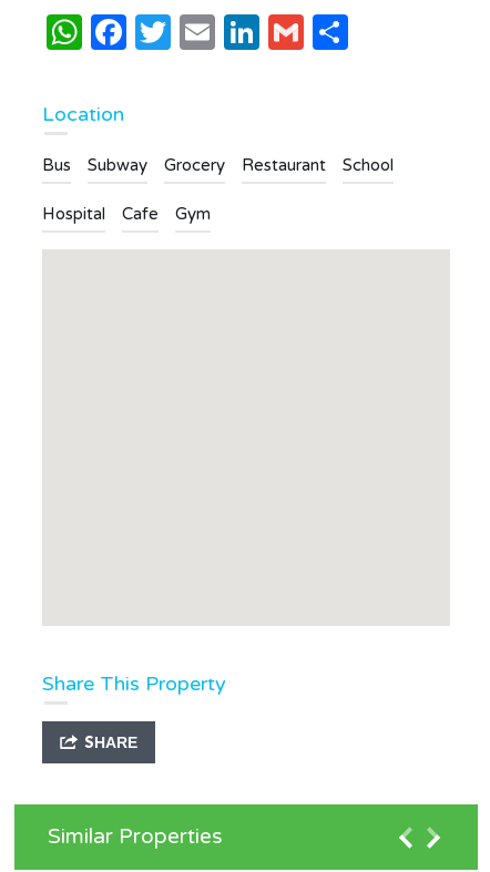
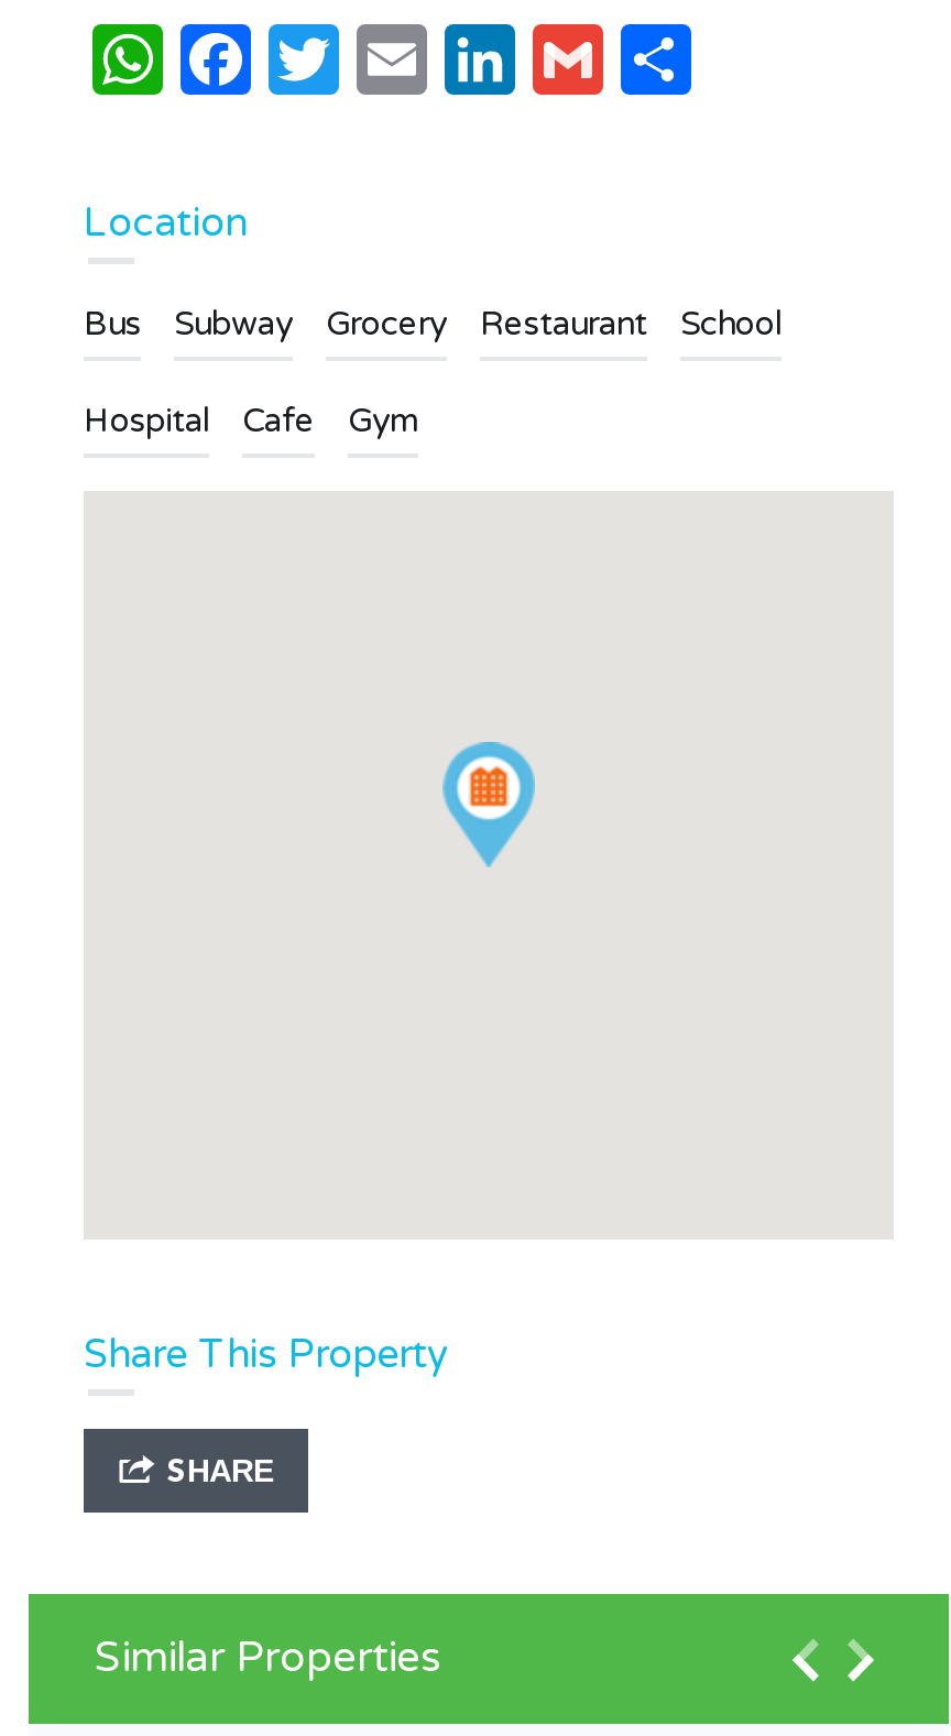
none -> [440,740,537,867] [image]

